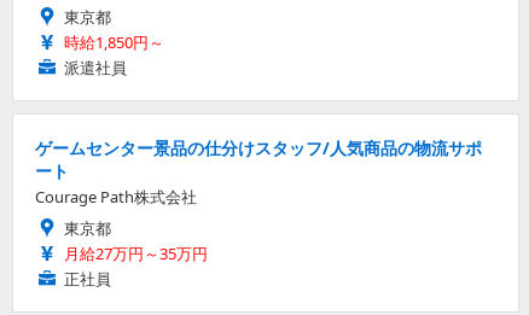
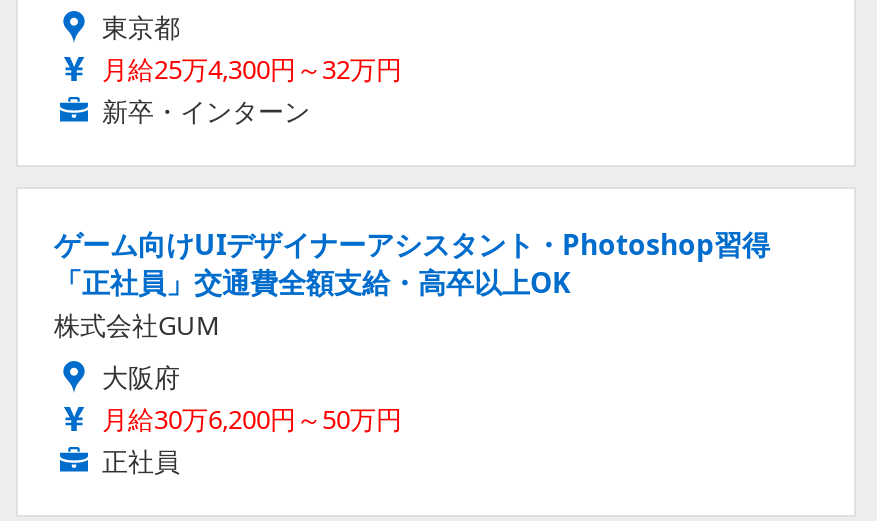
[64,31,164,78] 時給1,850円～ | 派遣社員 -> [102,50,402,128] 月給25万4,300円～32万円 | 新卒・インターン
[35,136,482,264] ゲームセンター景品の仕分けスタッフ/人気商品の物流サポ | ート | Courage Path株式会社 | 東京都 | 月給27万円～35万円 -> [54,224,770,436] ゲーム向けUIデザイナーアシスタント・Photoshop習得 | 「正社員」交通費全額支給・高卒以上OK | 株式会社GUM | 大阪府 | 月給30万6,200円～50万円

